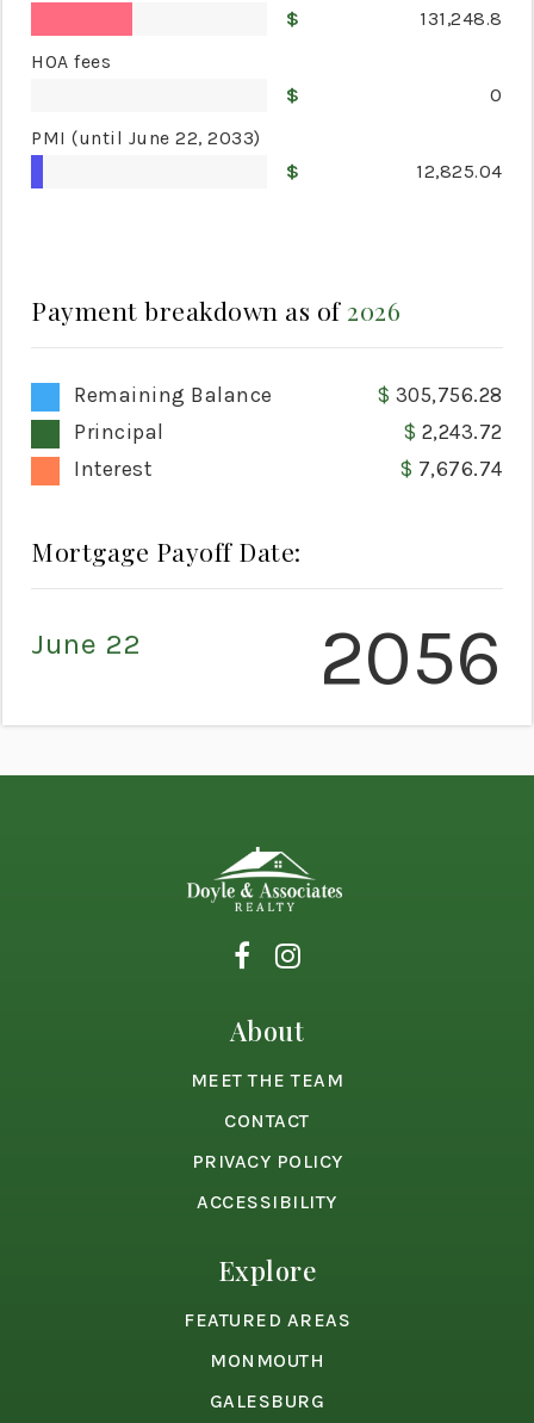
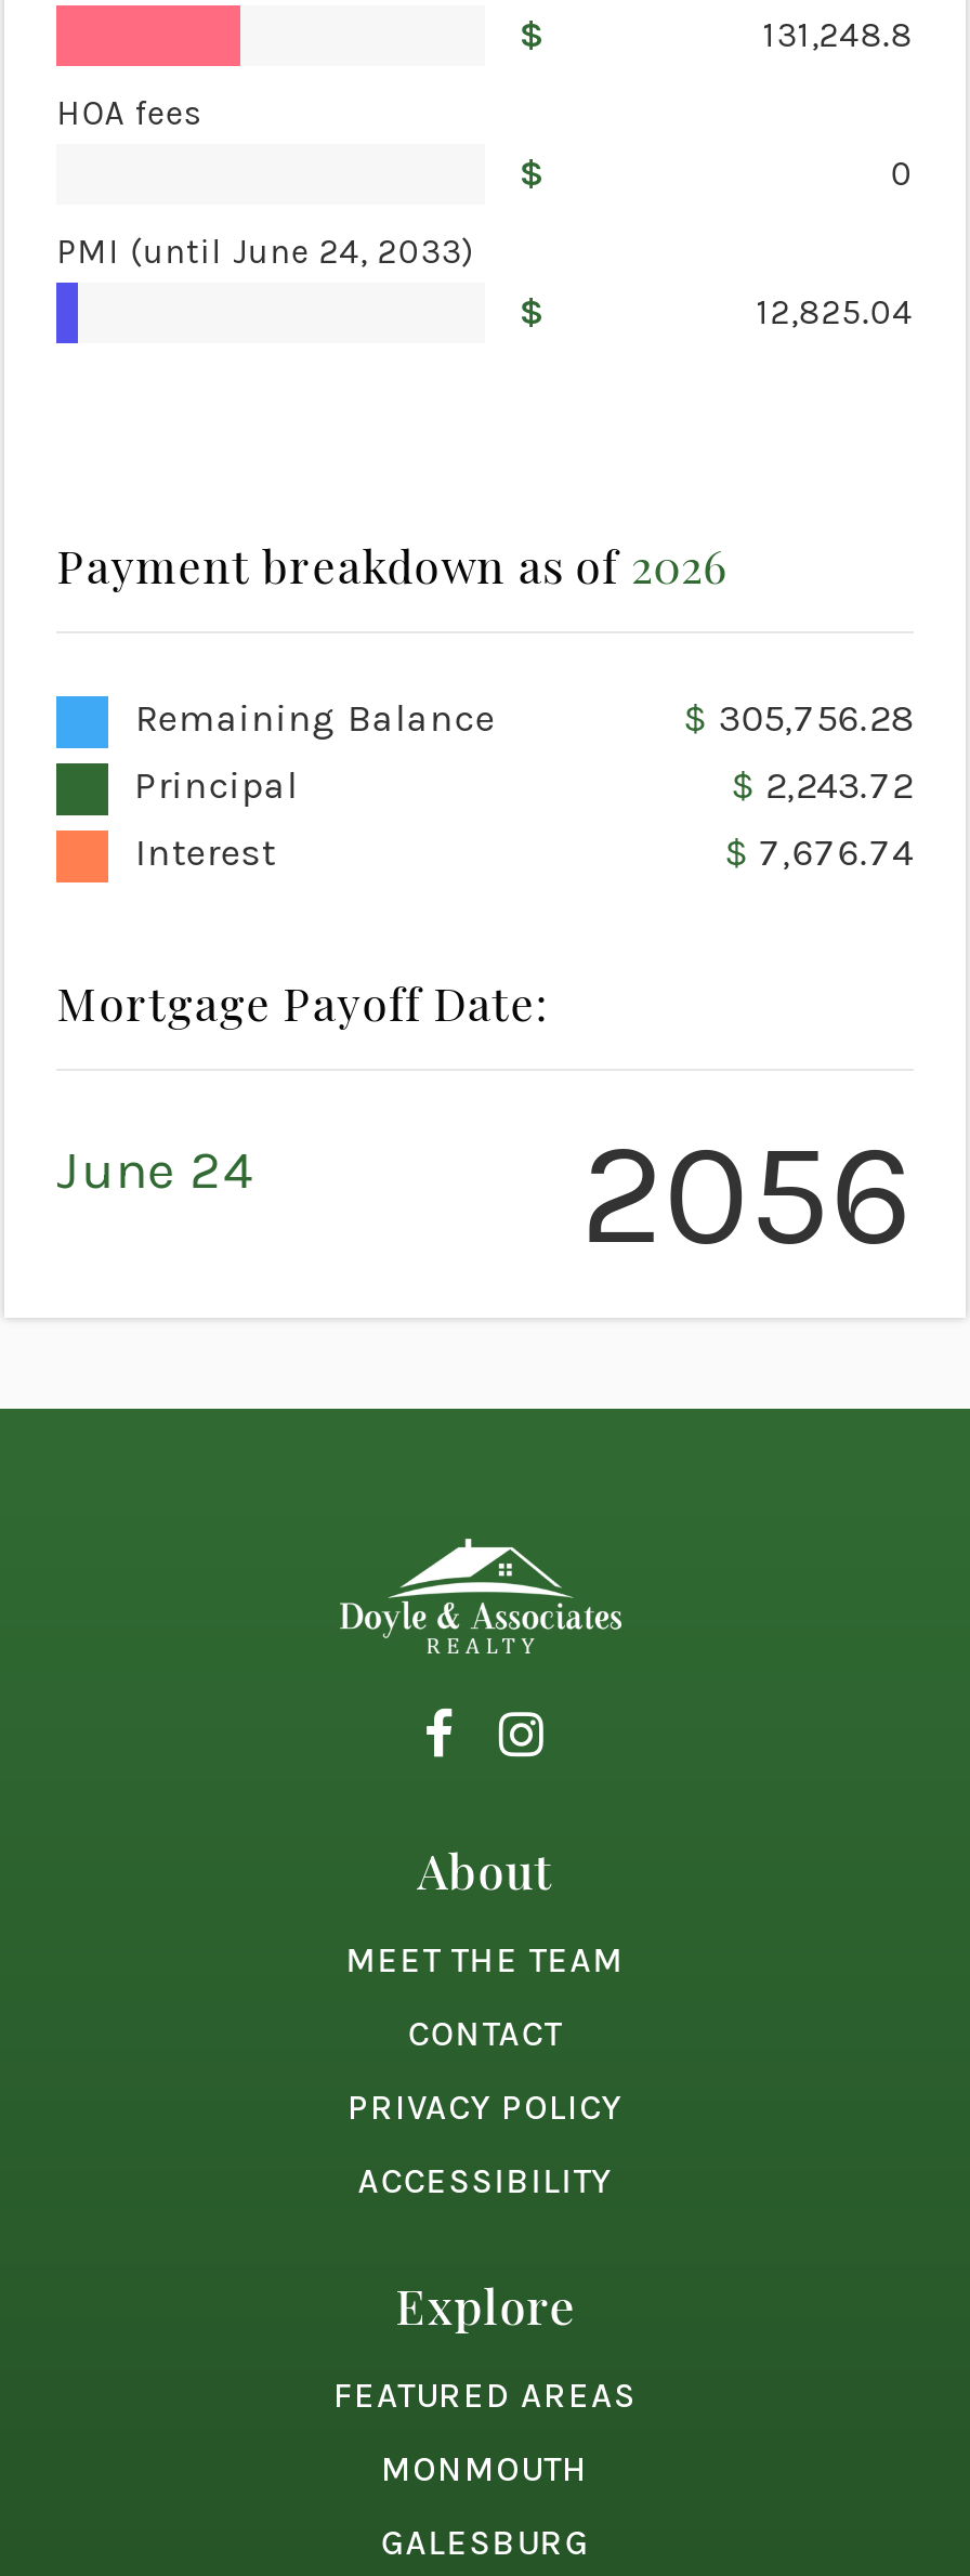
[31,126,261,149] PMI (until June 22, 2033) -> [57,230,474,271] PMI (until June 24, 2033)
[31,626,141,661] June 22 -> [57,1137,255,1200] June 24

